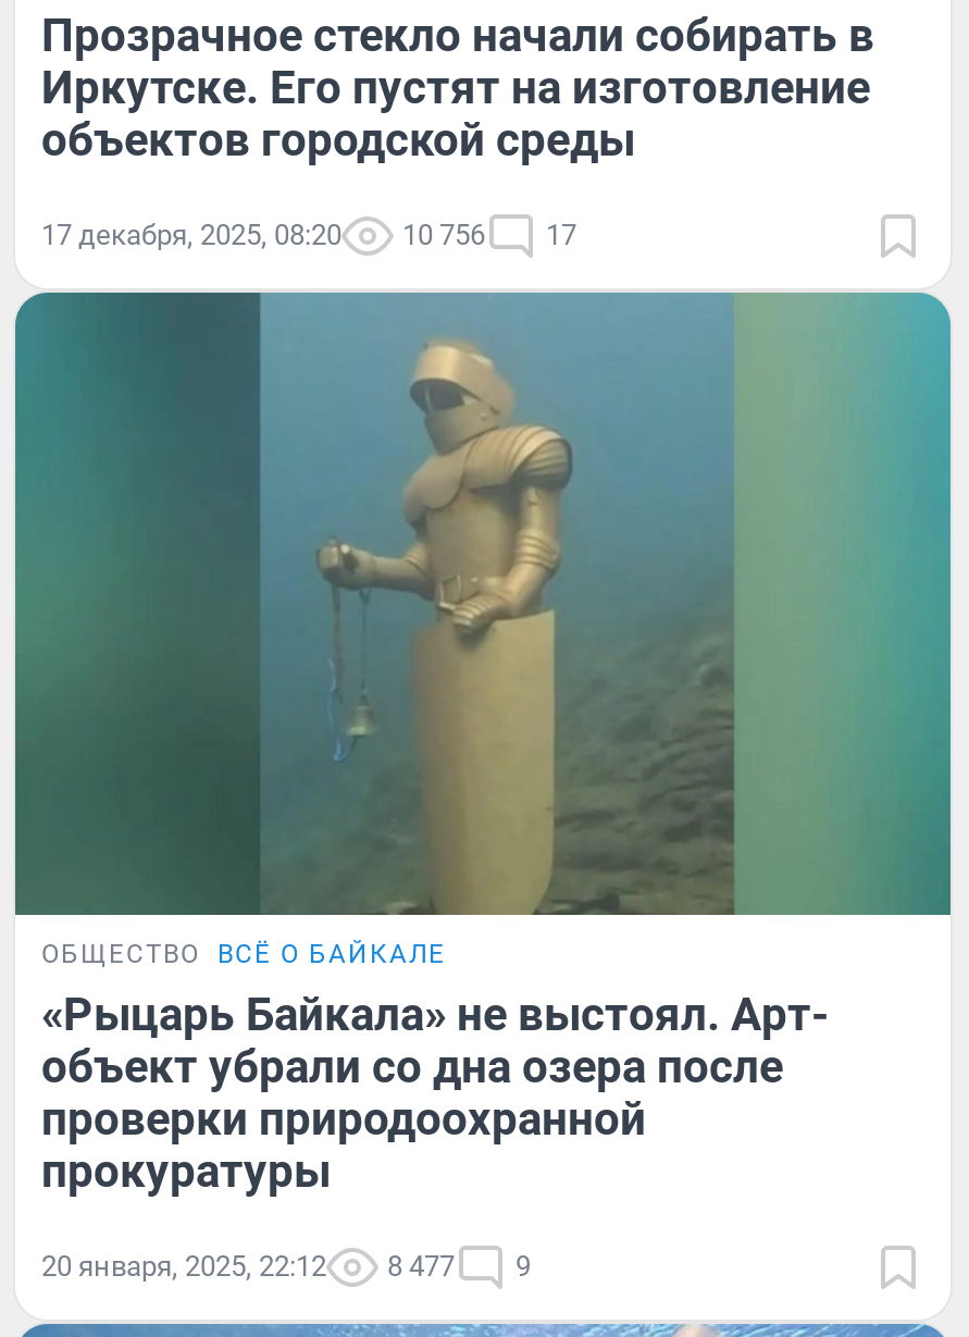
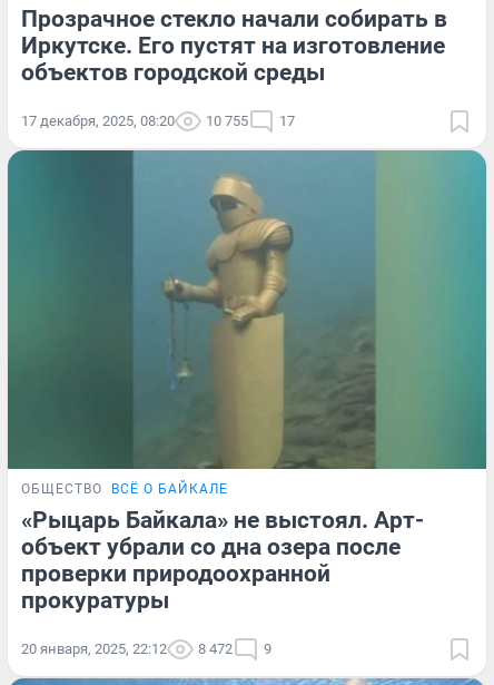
[41,218,576,251] 17 декабря, 2025, 08:20 10 756 17 -> [21,112,295,129] 17 декабря, 2025, 08:20 10 755 17
[41,1251,531,1283] 20 января, 2025, 22:12 8 477 9 -> [21,641,271,657] 20 января, 2025, 22:12 8 472 9

